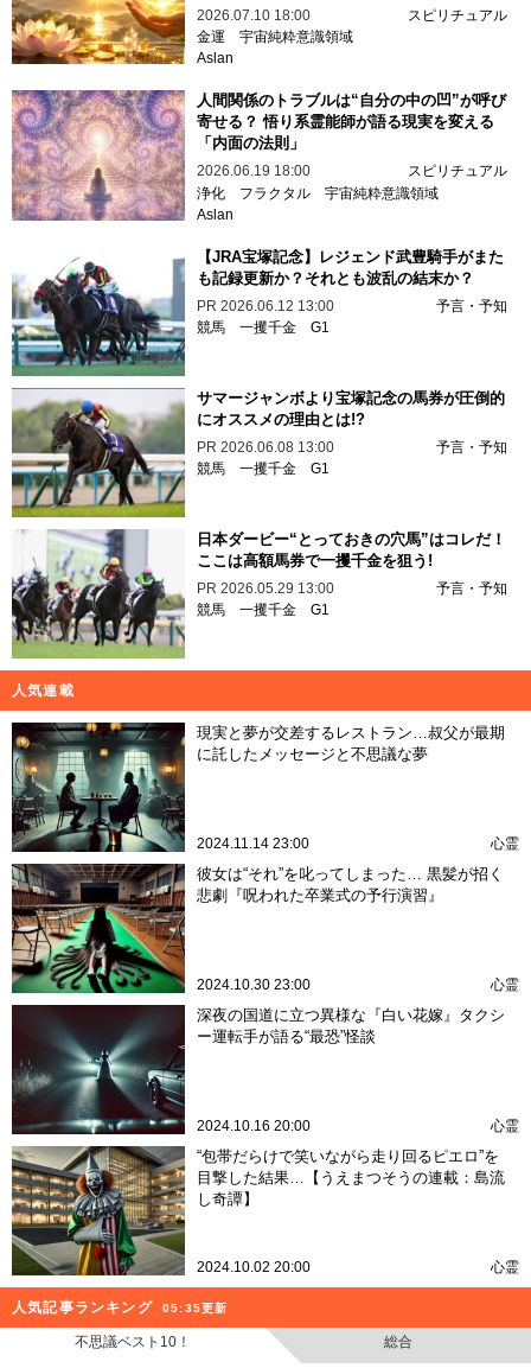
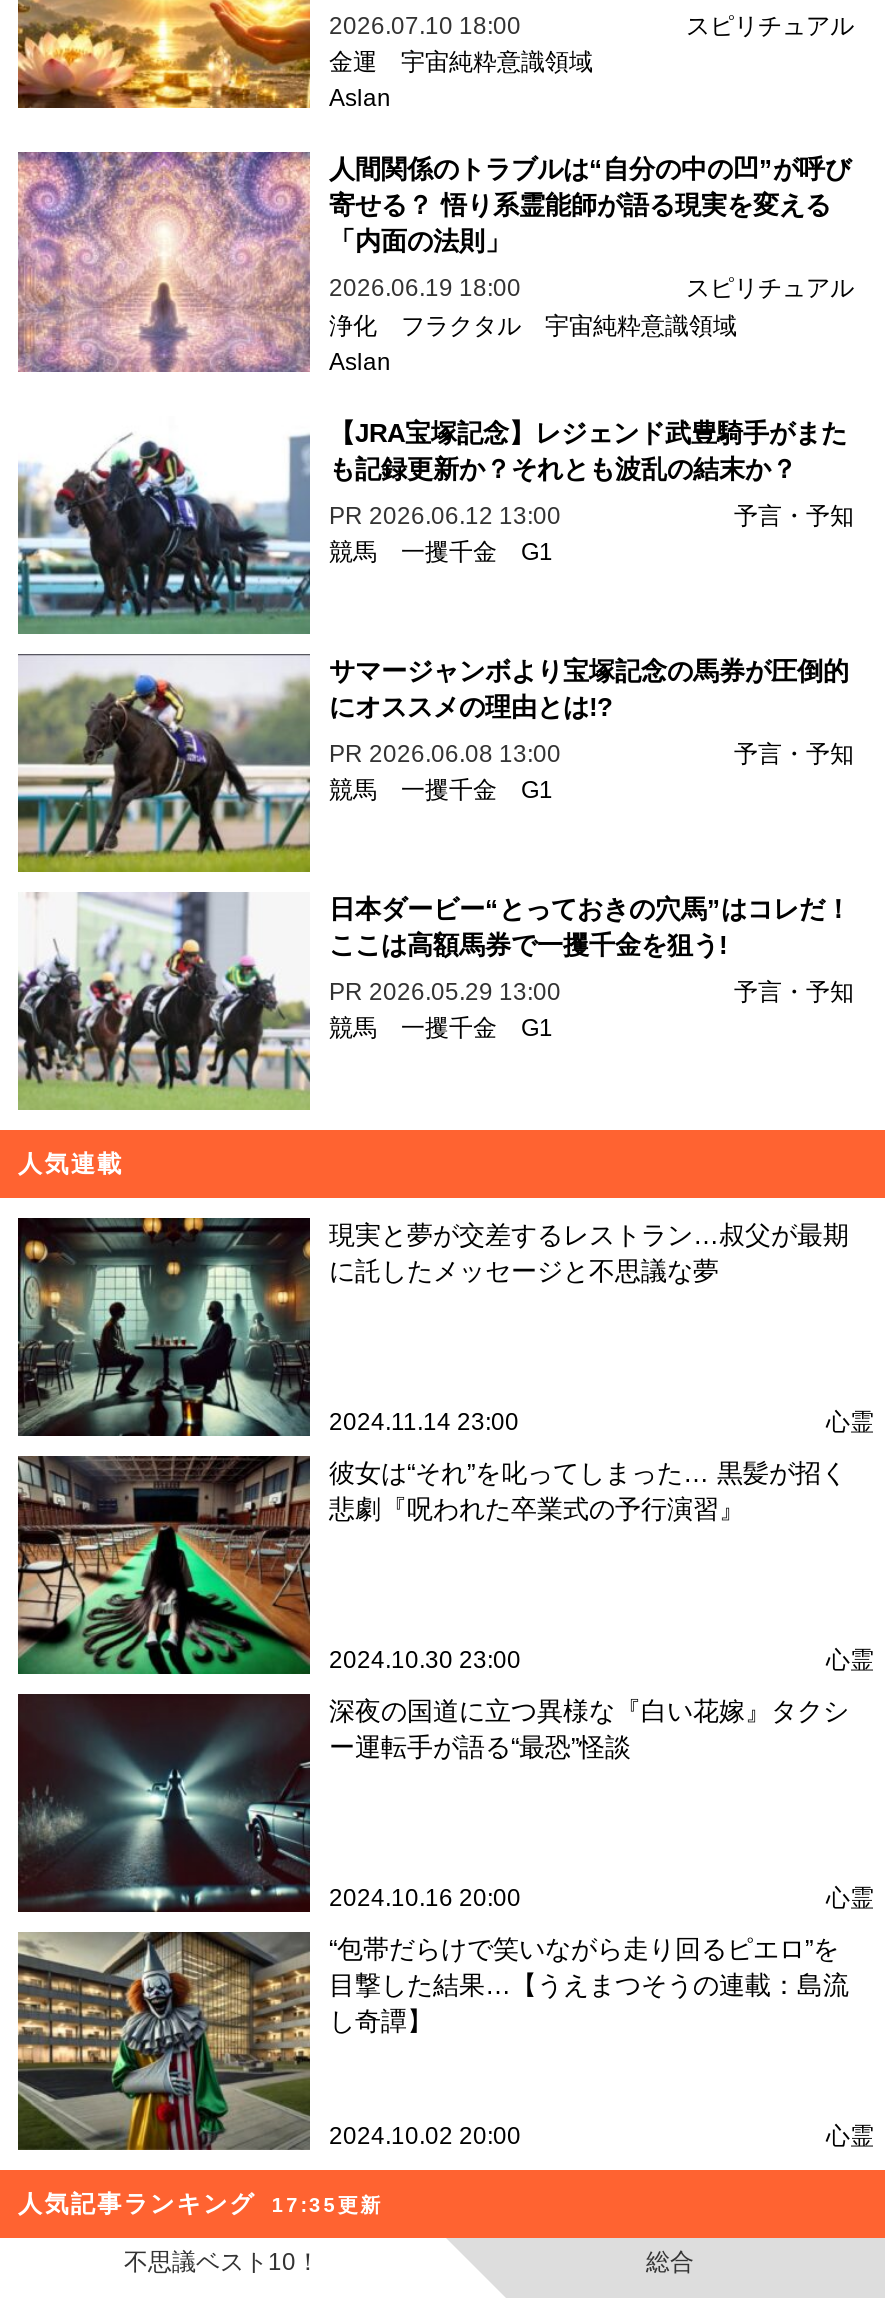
[12,1300,228,1316] 人気記事ランキング 05:35更新 -> [18,2191,383,2219] 人気記事ランキング 17:35更新

